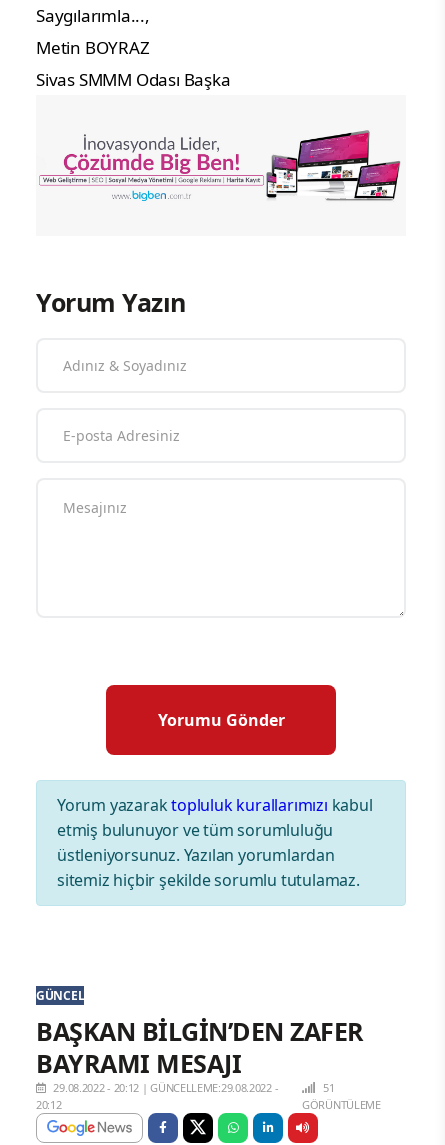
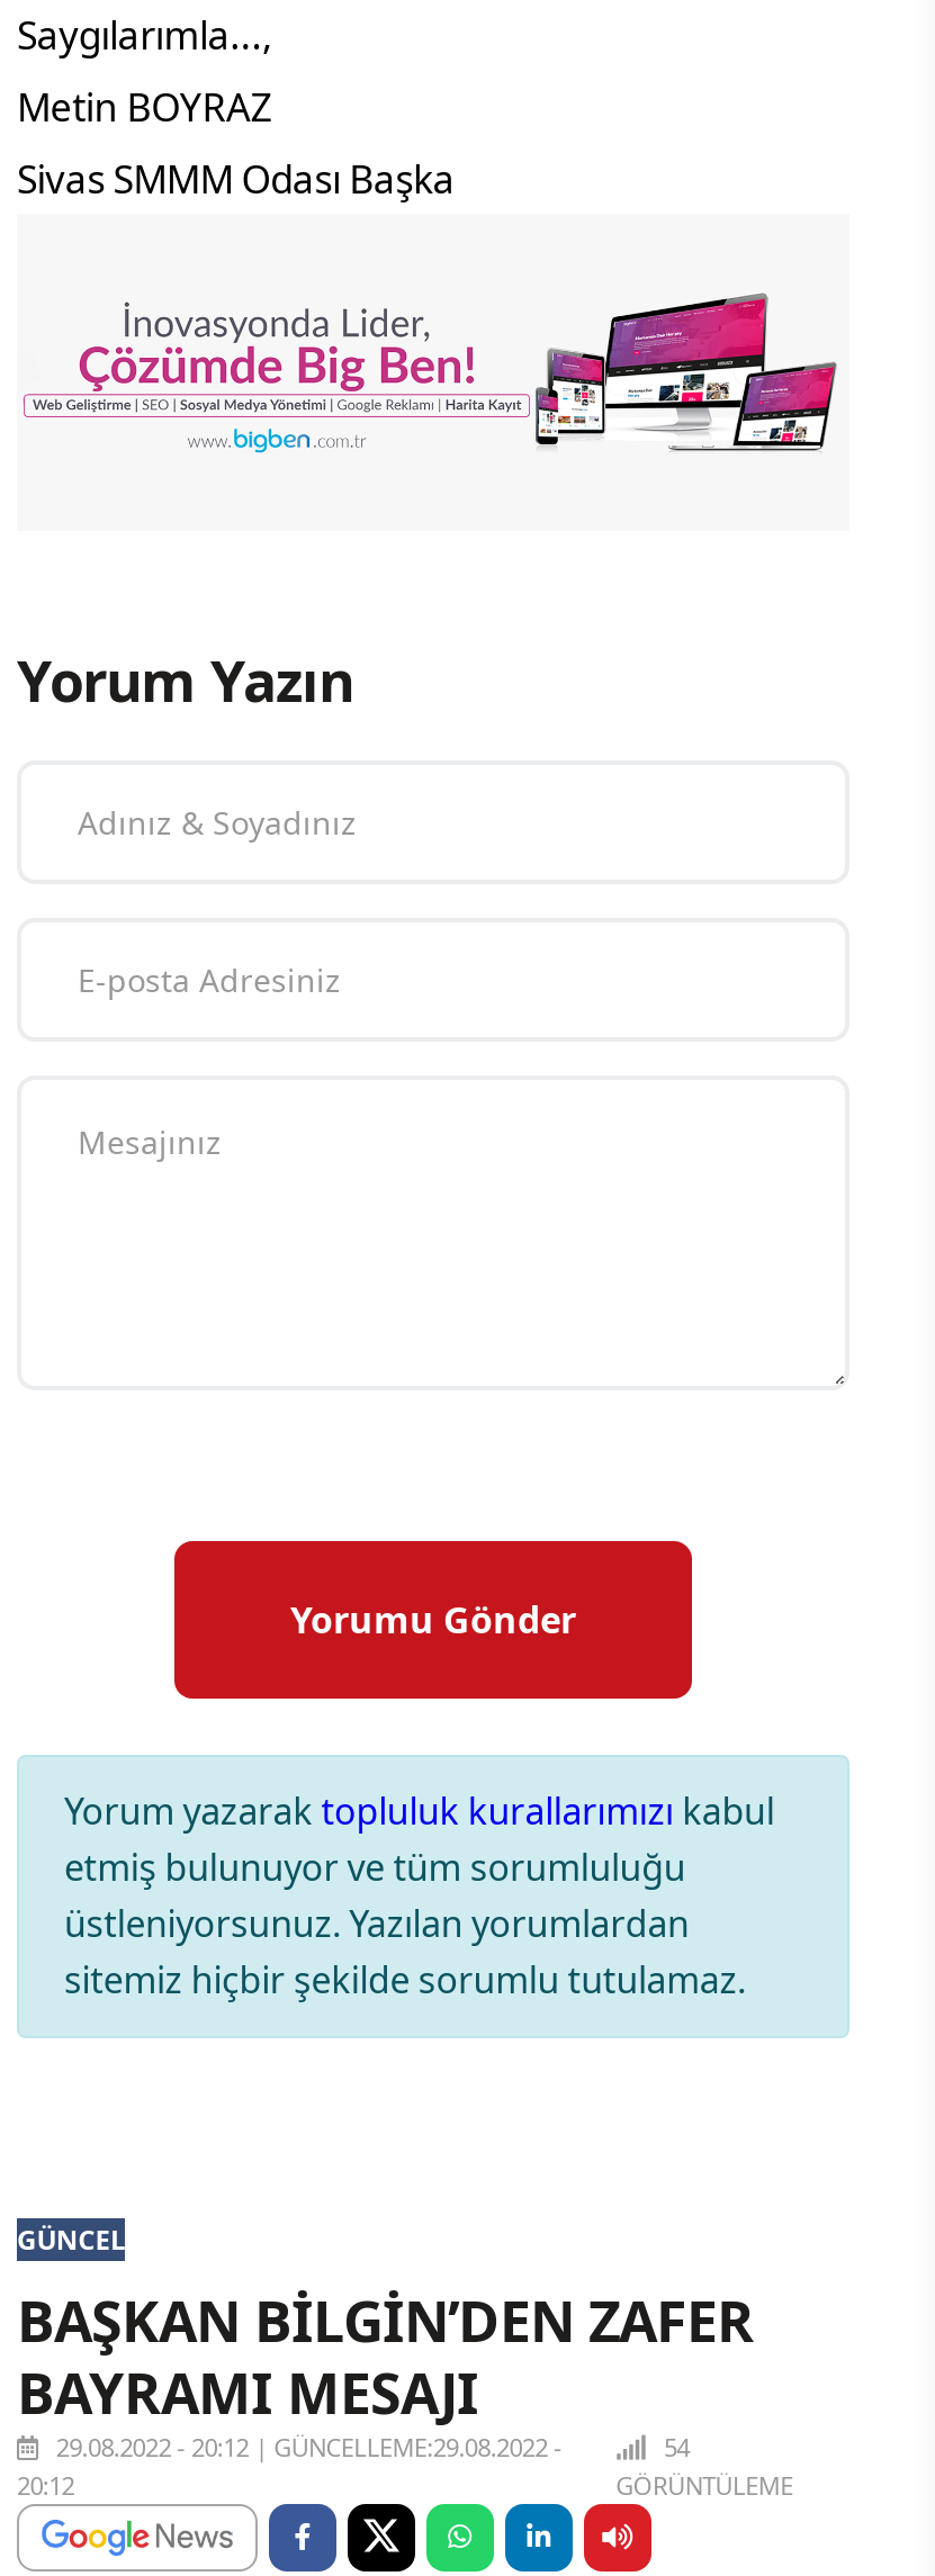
[321,1080,335,1095] 51 -> [658,2430,689,2464] 54

